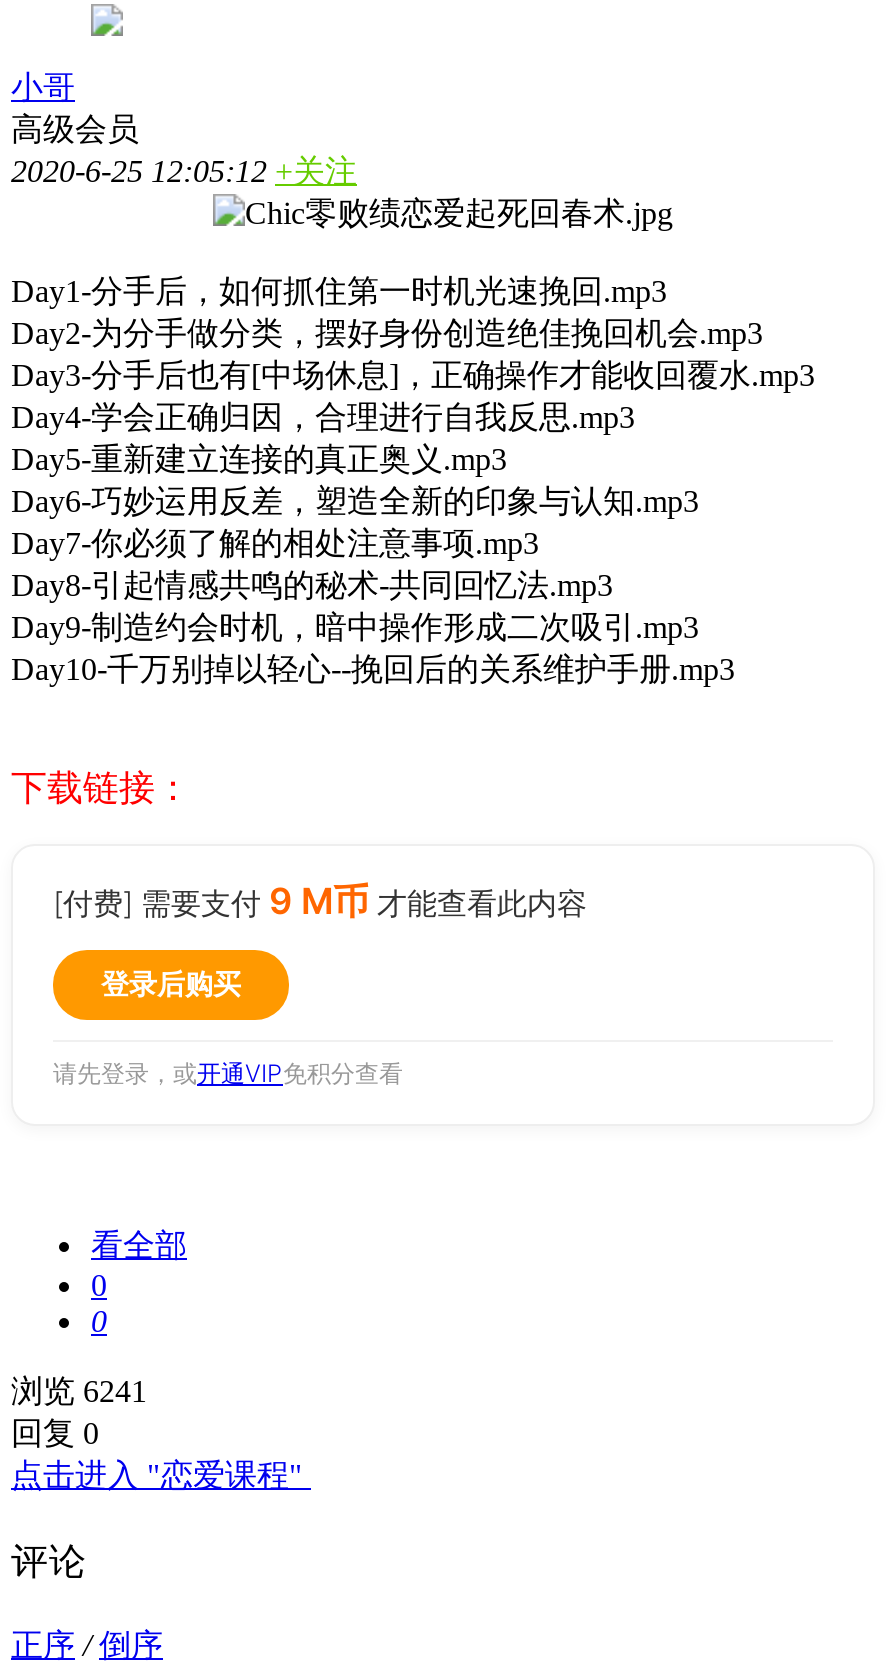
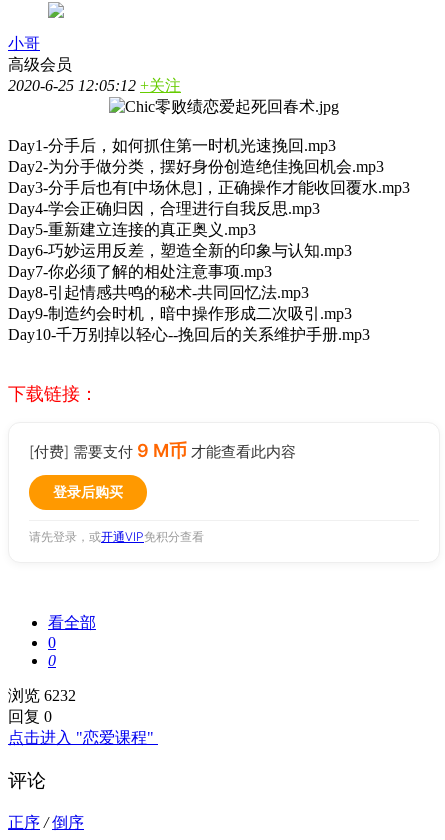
[11,1374,147,1408] 浏览 6241 -> [8,687,76,704] 浏览 6232

